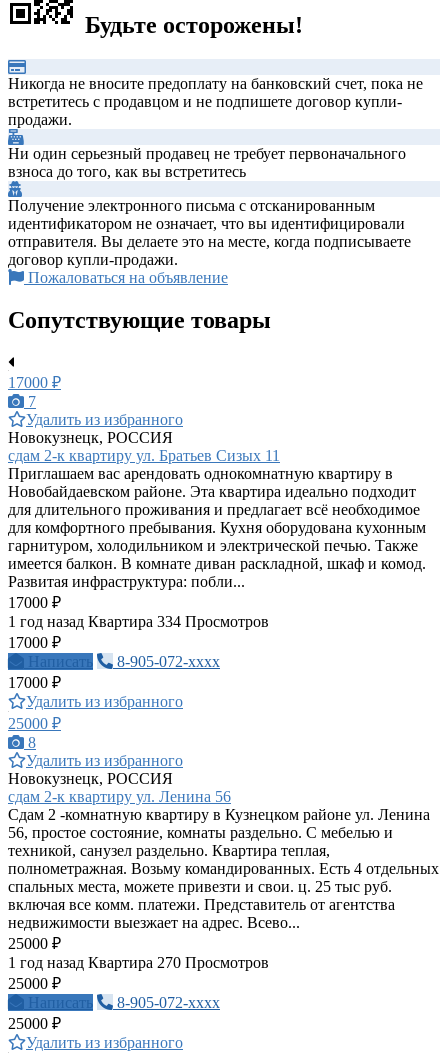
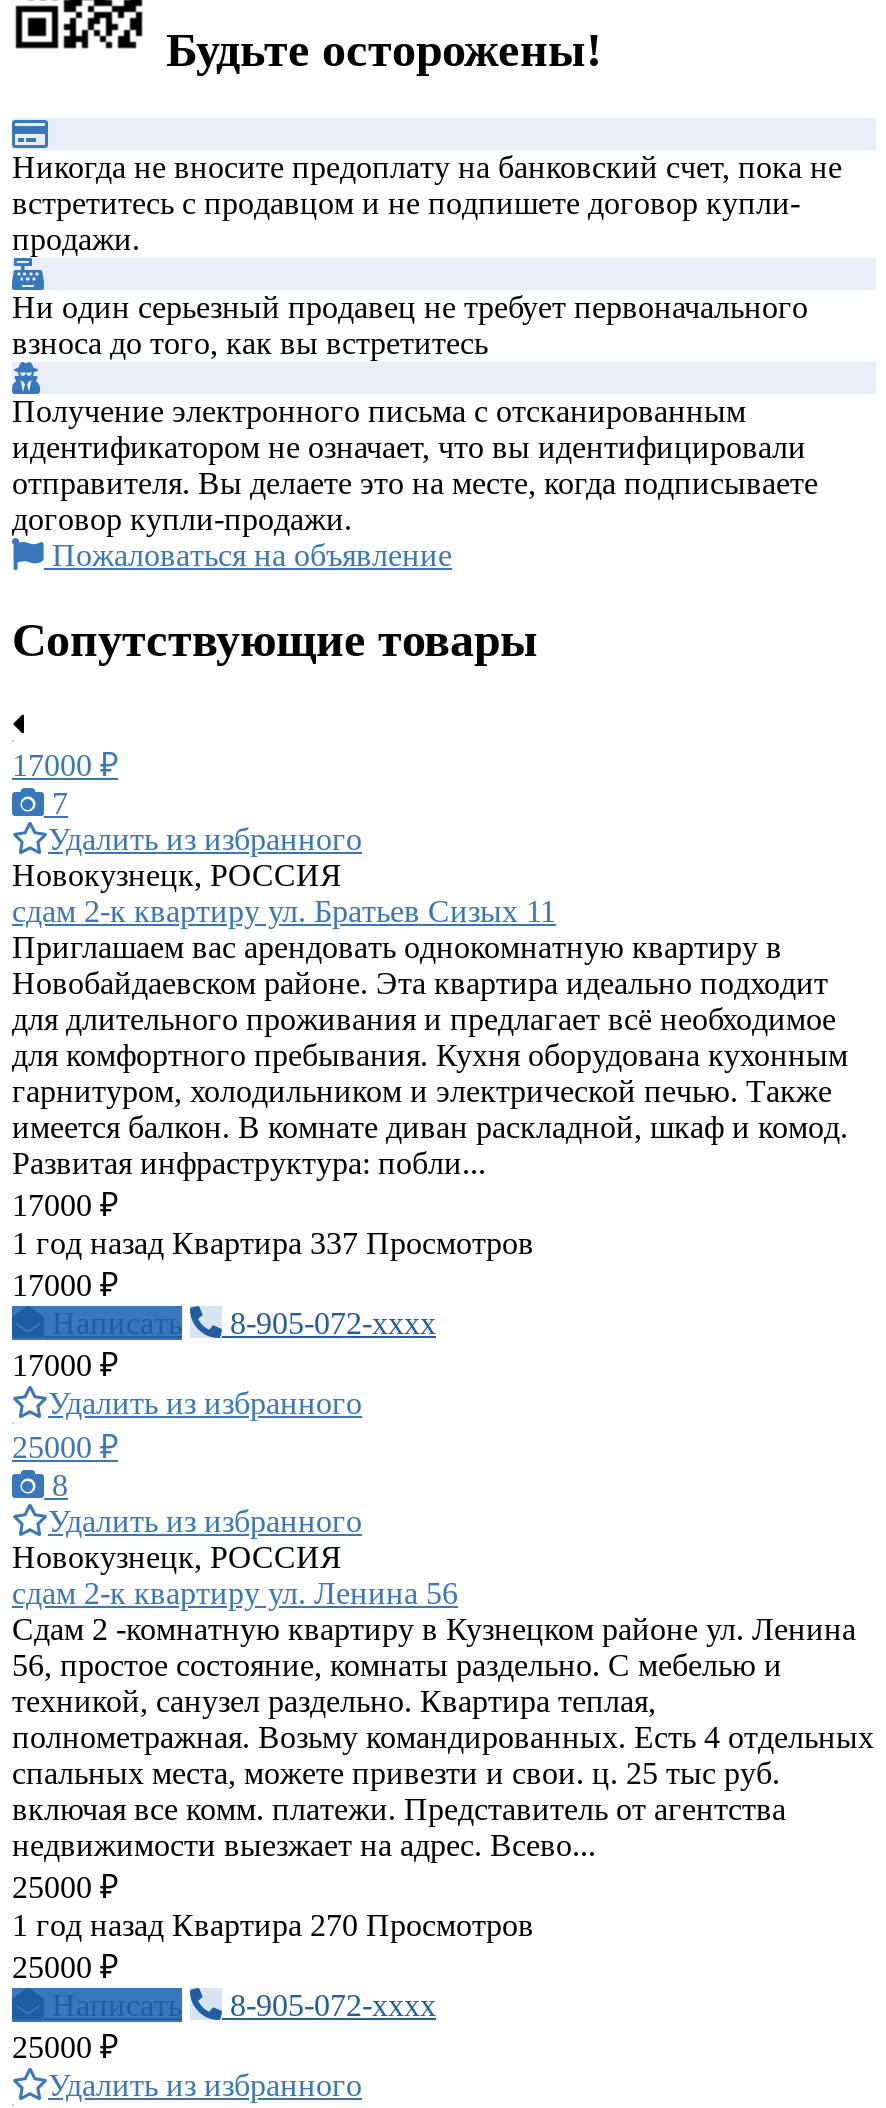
[8,613,269,630] 1 год назад Квартира 334 Просмотров -> [12,1226,534,1260] 1 год назад Квартира 337 Просмотров

